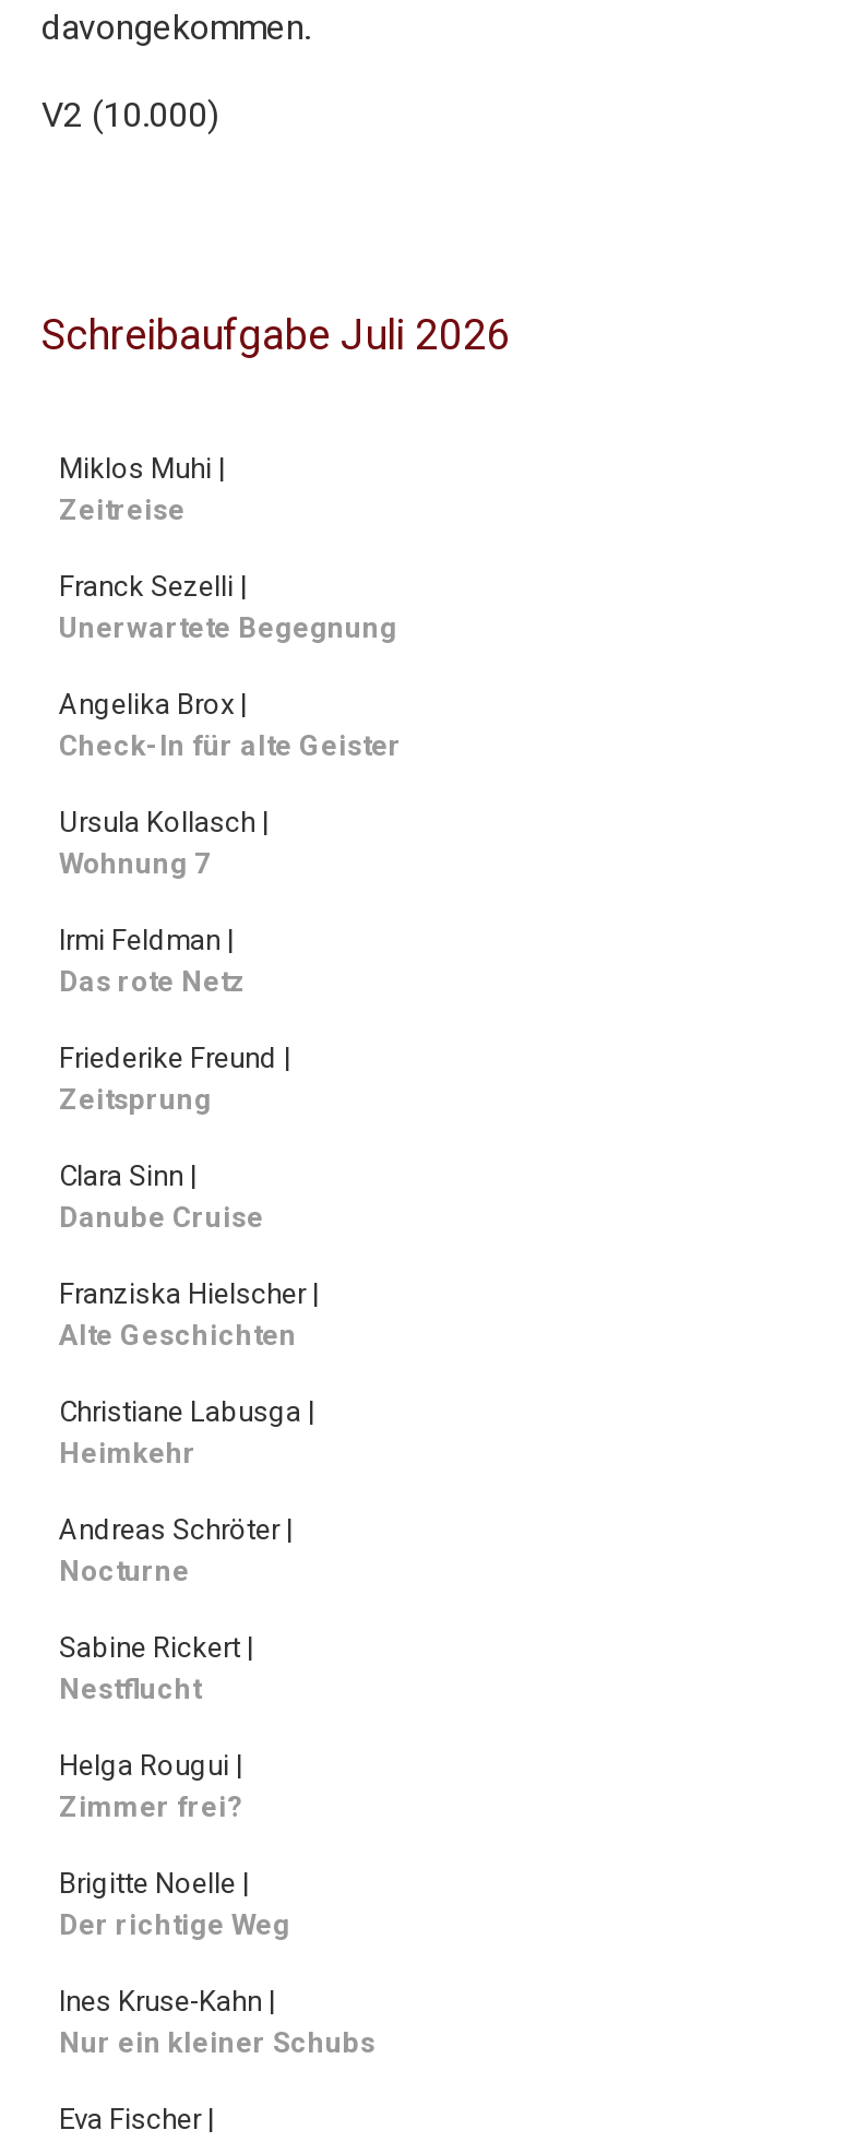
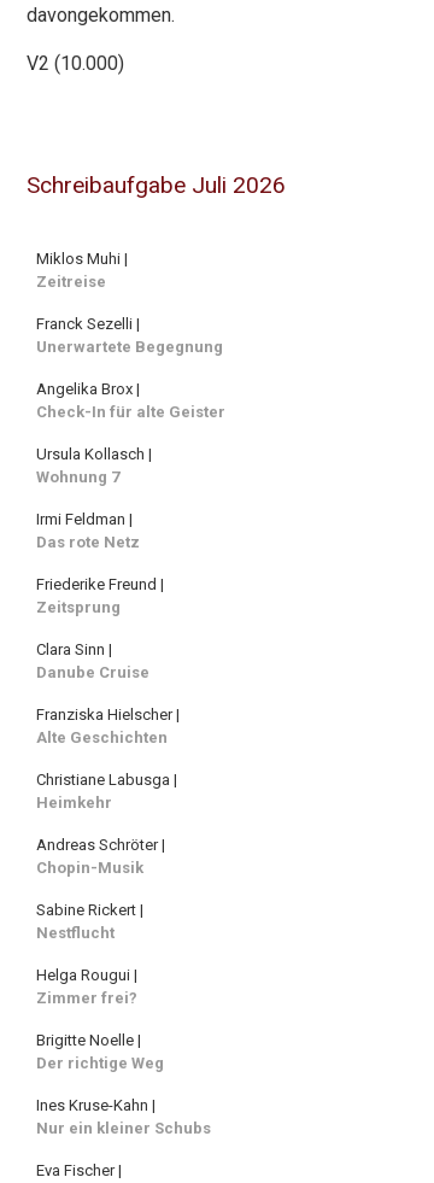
[59,1556,190,1588] Nocturne -> [36,859,143,877] Chopin-Musik

